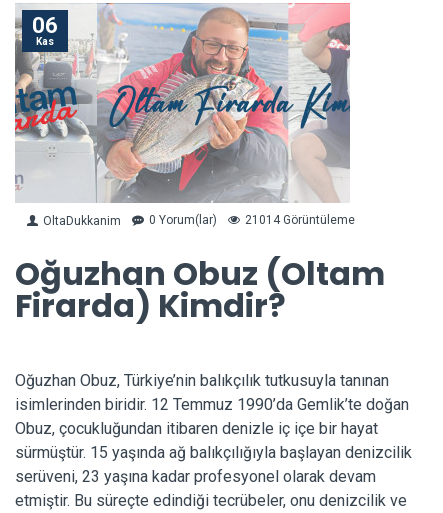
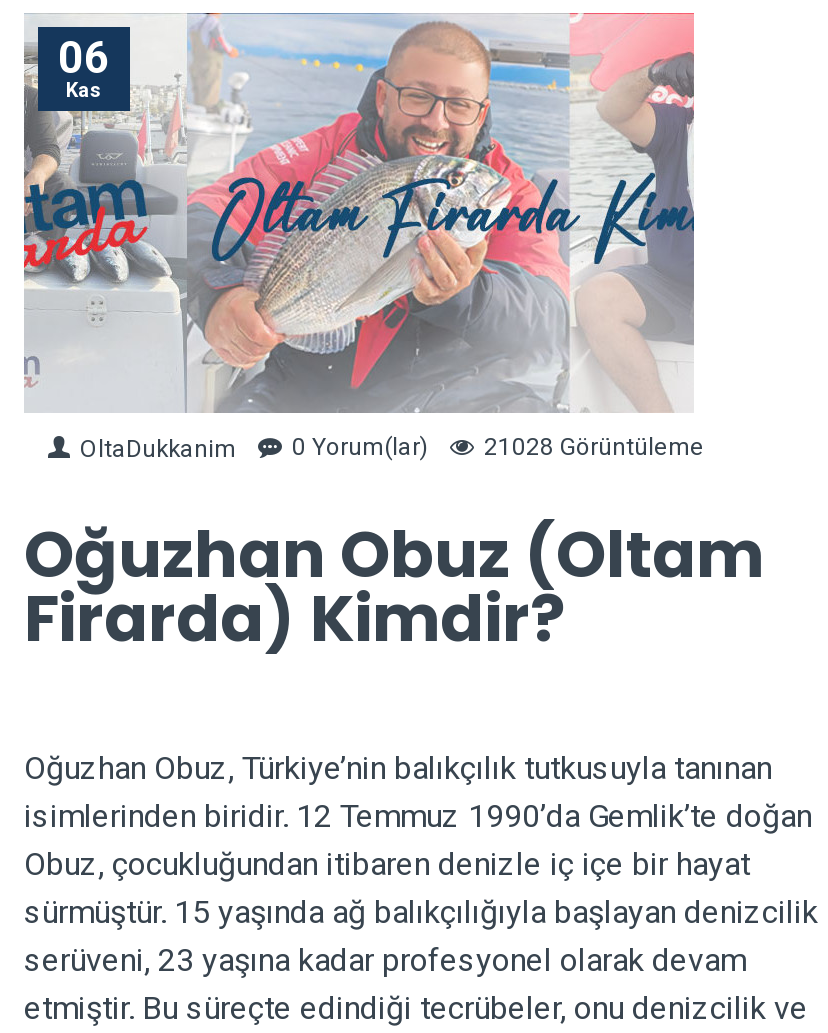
[43,213,355,228] OltaDukkanim 0 Yorum(lar) 21014 Görüntüleme -> [80,433,704,463] OltaDukkanim 0 Yorum(lar) 21028 Görüntüleme

